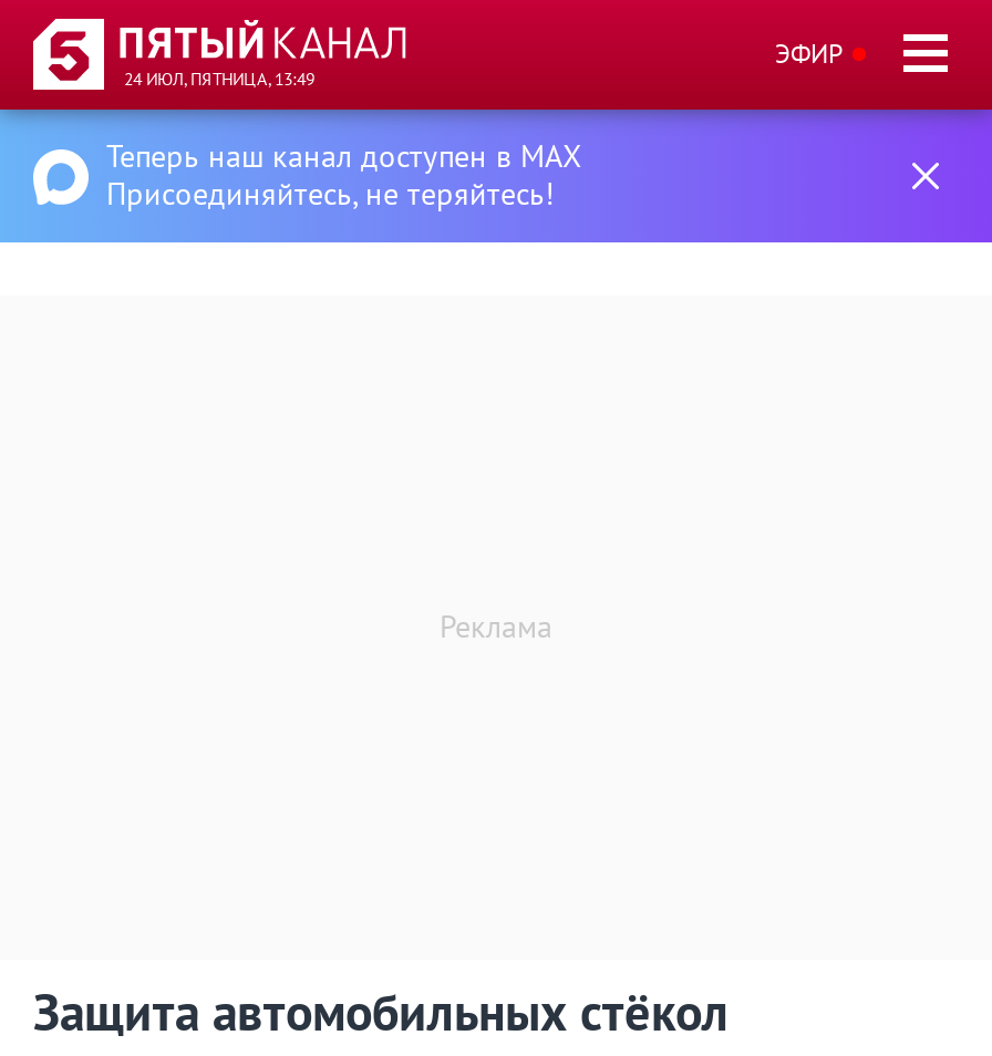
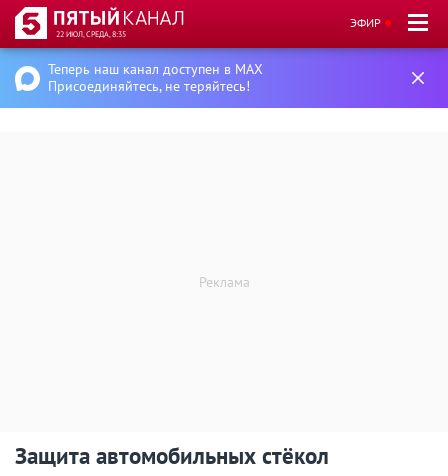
[124,68,314,90] 24 ИЮЛ, ПЯТНИЦА, 13:49 -> [56,29,126,39] 22 ИЮЛ, СРЕДА, 8:35

